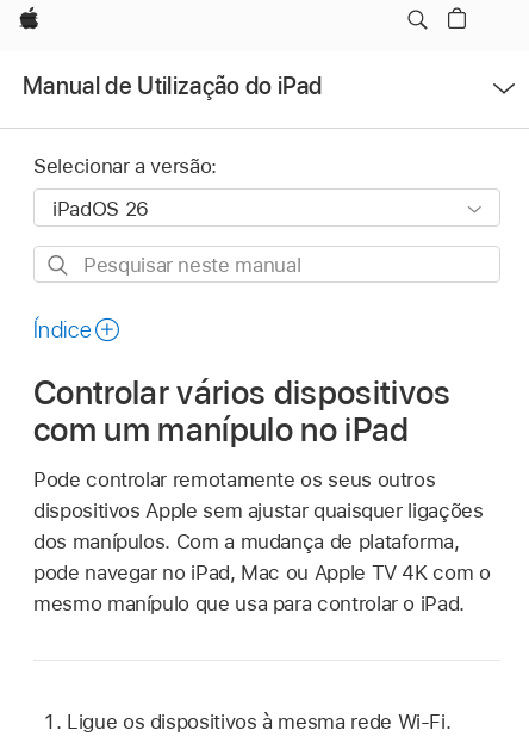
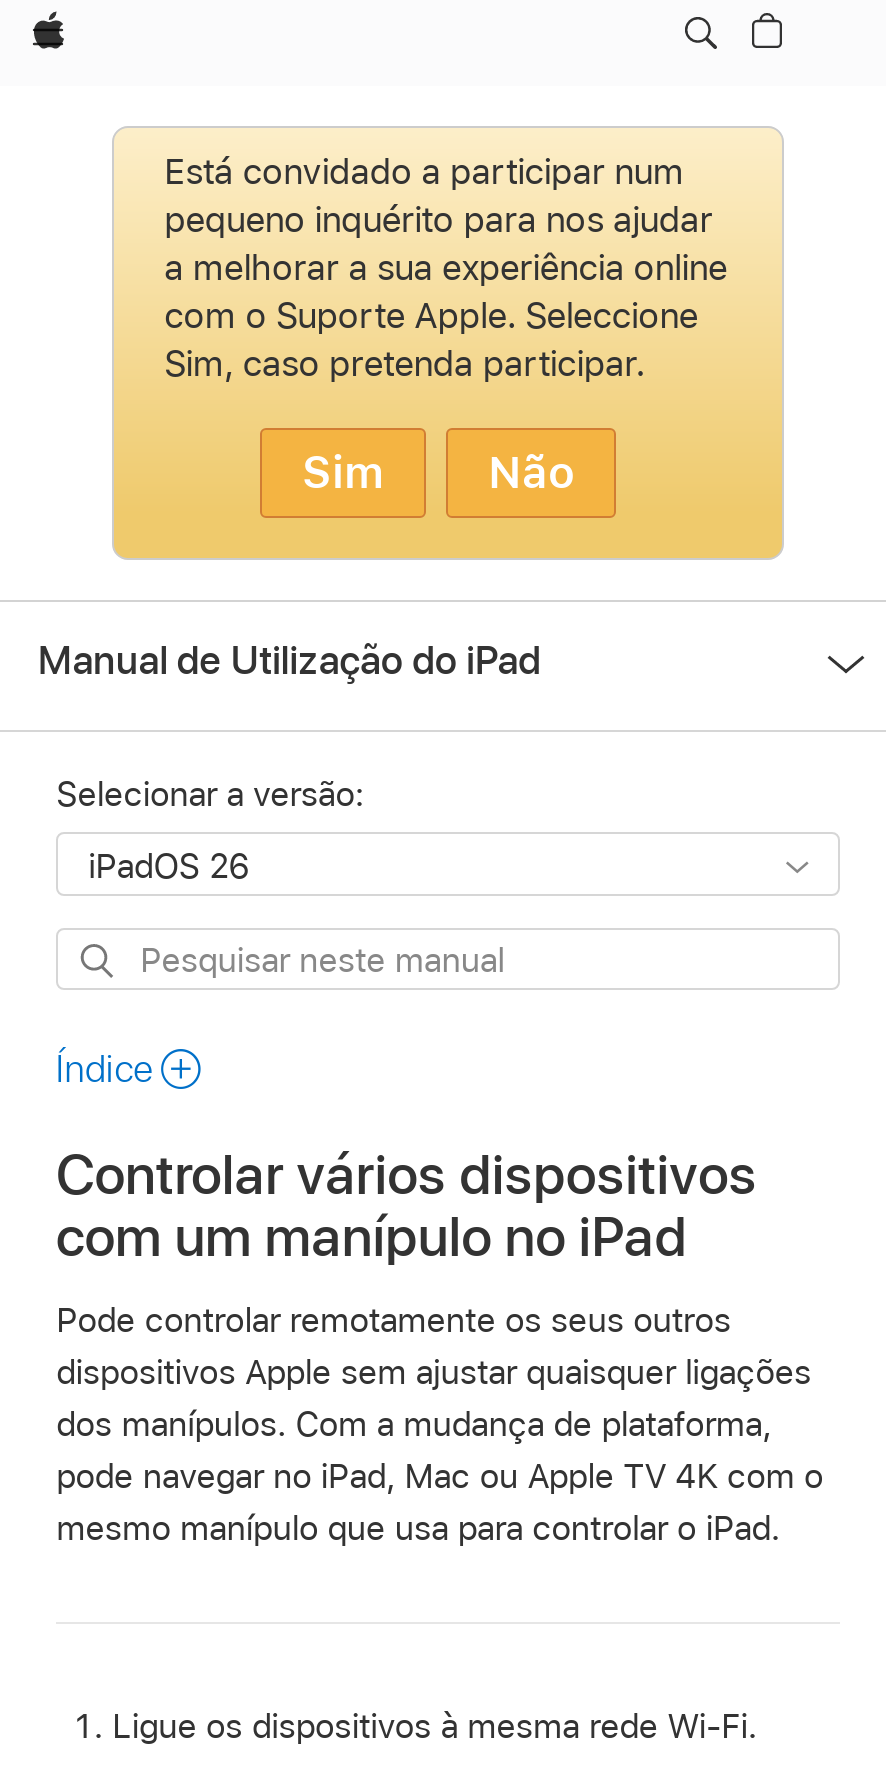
none -> [112,126,784,560] [image] | Está convidado a participar num | pequeno inquérito para nos ajudar | a melhorar a sua experiência online | com o Suporte Apple. Seleccione | Sim, caso pretenda participar. | Sim | Não

